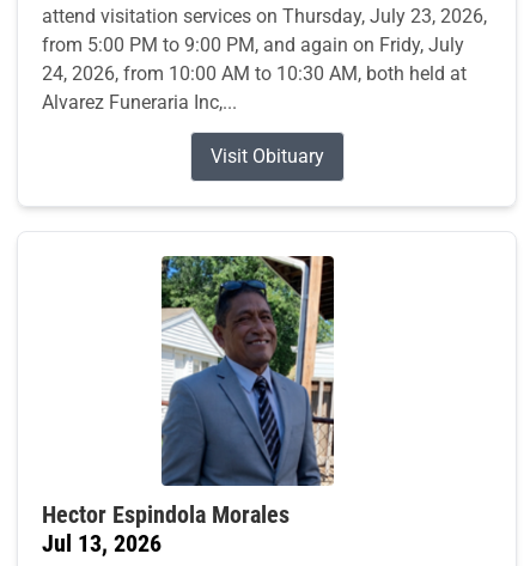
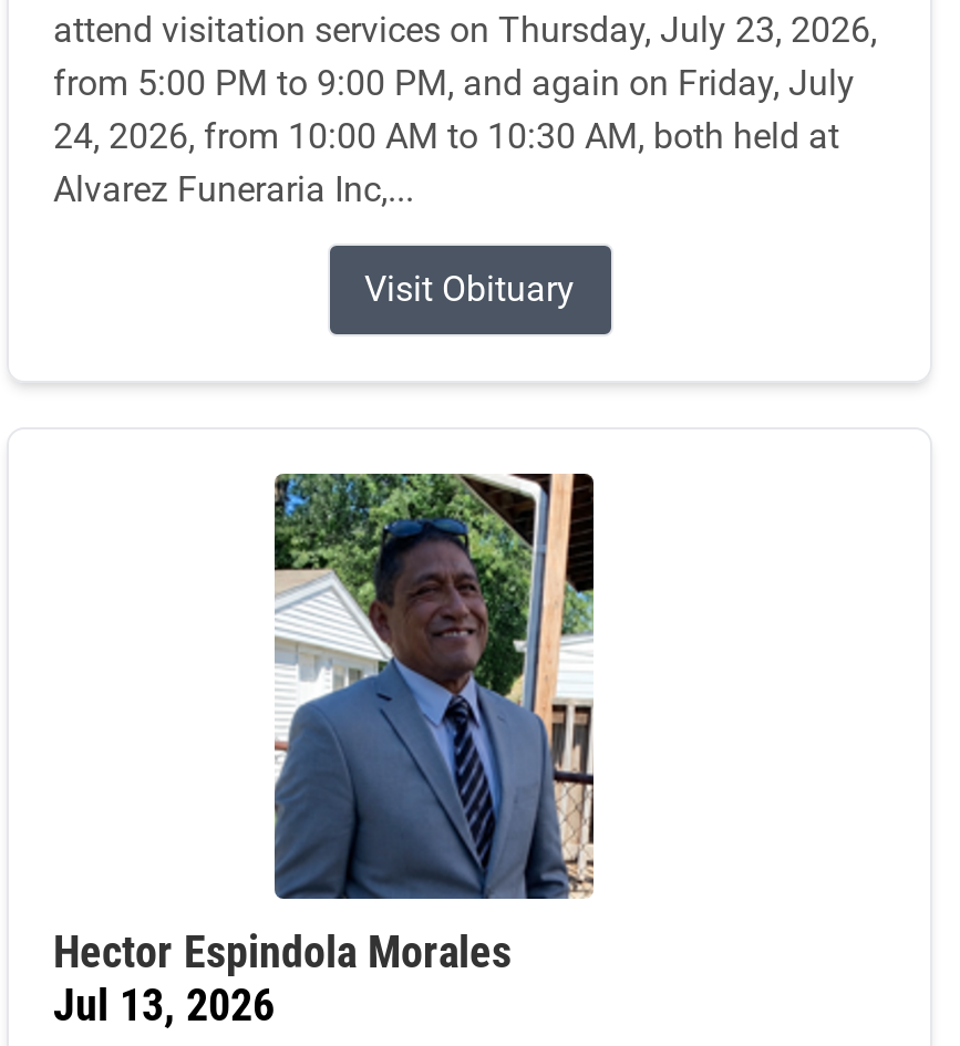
[42,33,464,56] from 5:00 PM to 9:00 PM, and again on Fridy, July -> [53,62,855,104] from 5:00 PM to 9:00 PM, and again on Friday, July

